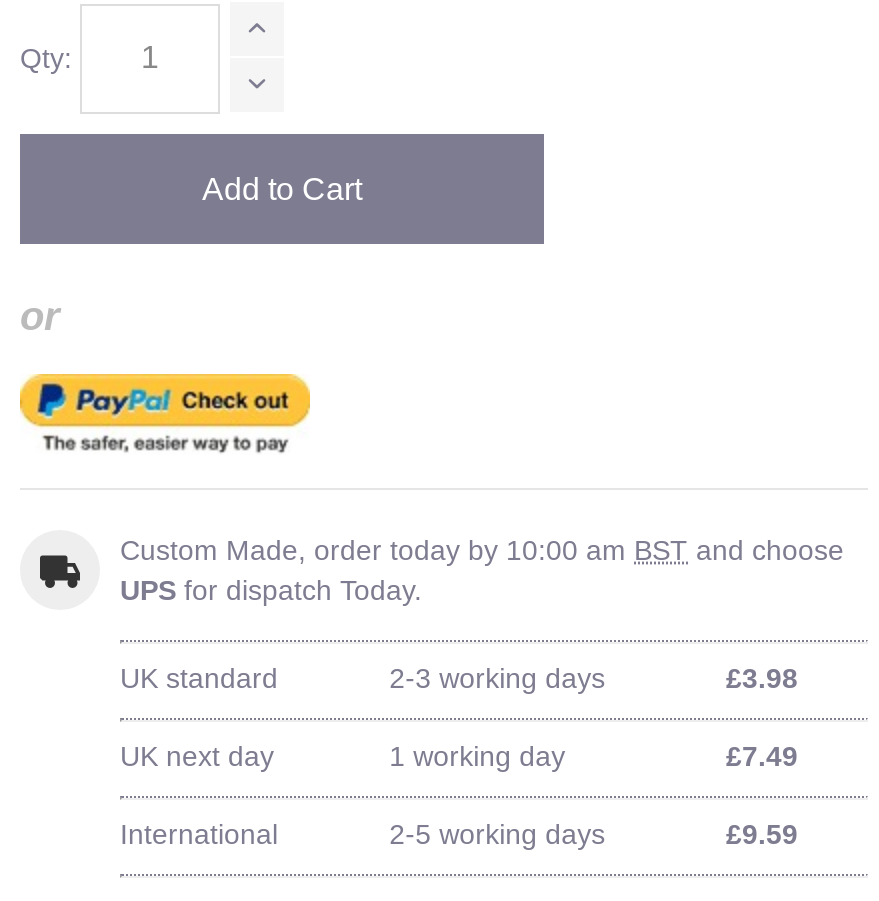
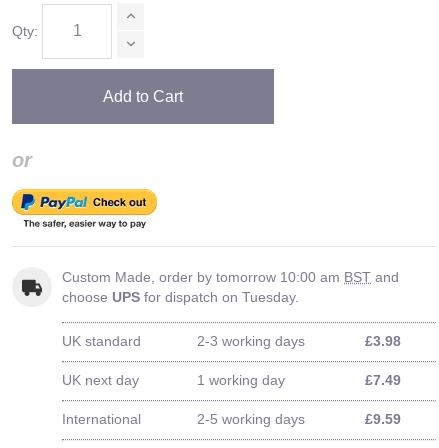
[120,534,844,606] Custom Made, order today by 10:00 am BST and choose | UPS for dispatch Today. -> [62,269,399,305] Custom Made, order by tomorrow 10:00 am BST and | choose UPS for dispatch on Tuesday.

